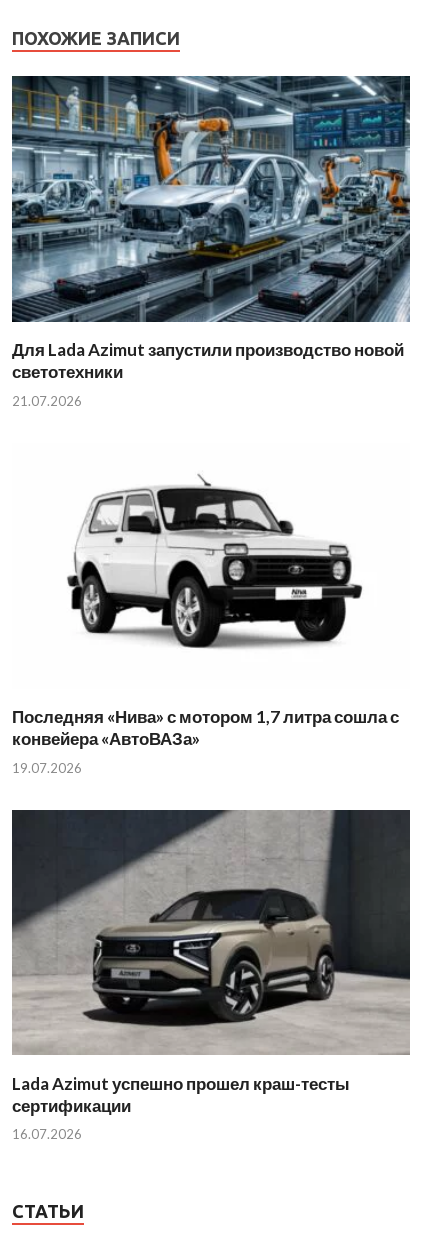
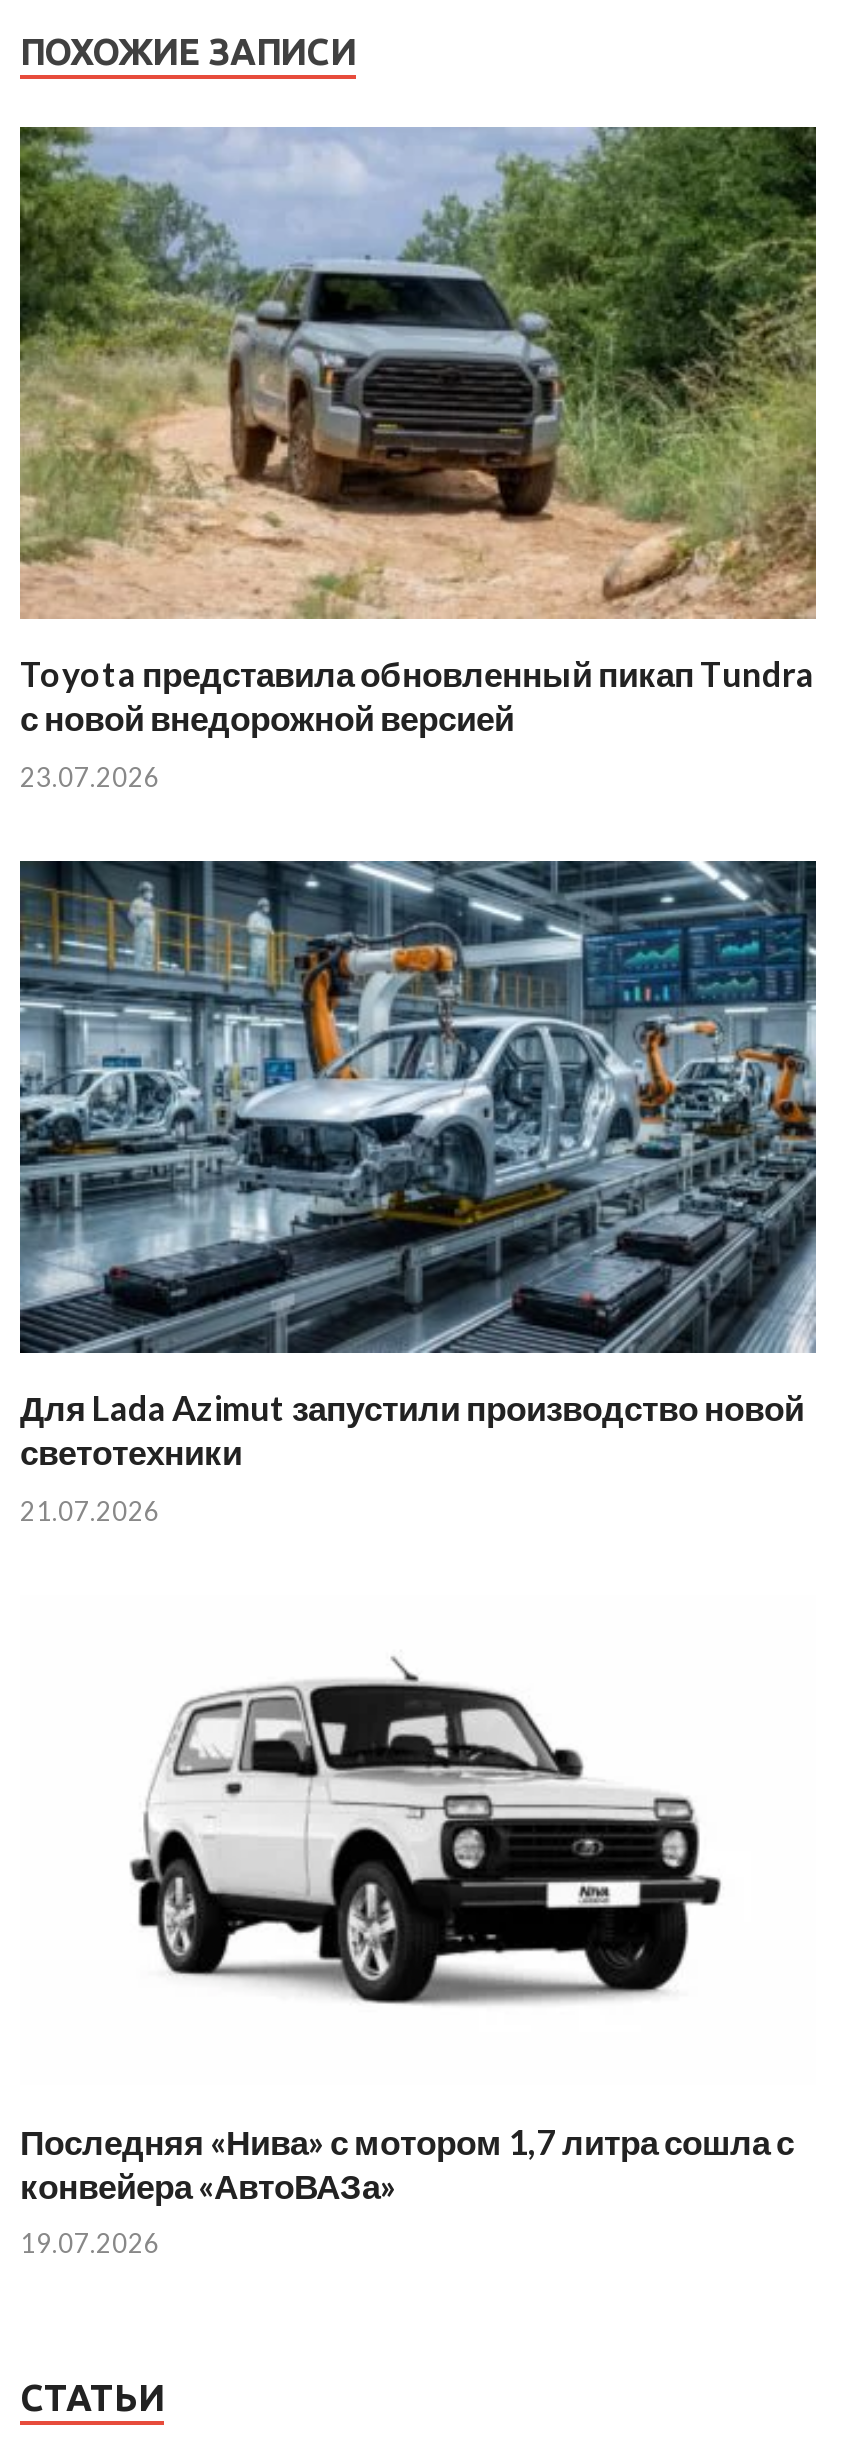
none -> [18,125,818,793] [image] | Toyota представила обновленный пикап Tundra | с новой внедорожной версией | 23.07.2026
moved [10,75,412,775] -> [16,857,820,2259]: [image] | Для Lada Azimut запустили производство новой | светотехники | 21.07.2026 | Последняя «Нива» с мотором 1,7 литра сошла с | конвейера «АвтоВАЗа» | 19.07.2026
[11,809,411,1142] [image] | Lada Azimut успешно прошел краш-тесты | сертификации | 16.07.2026 -> none

